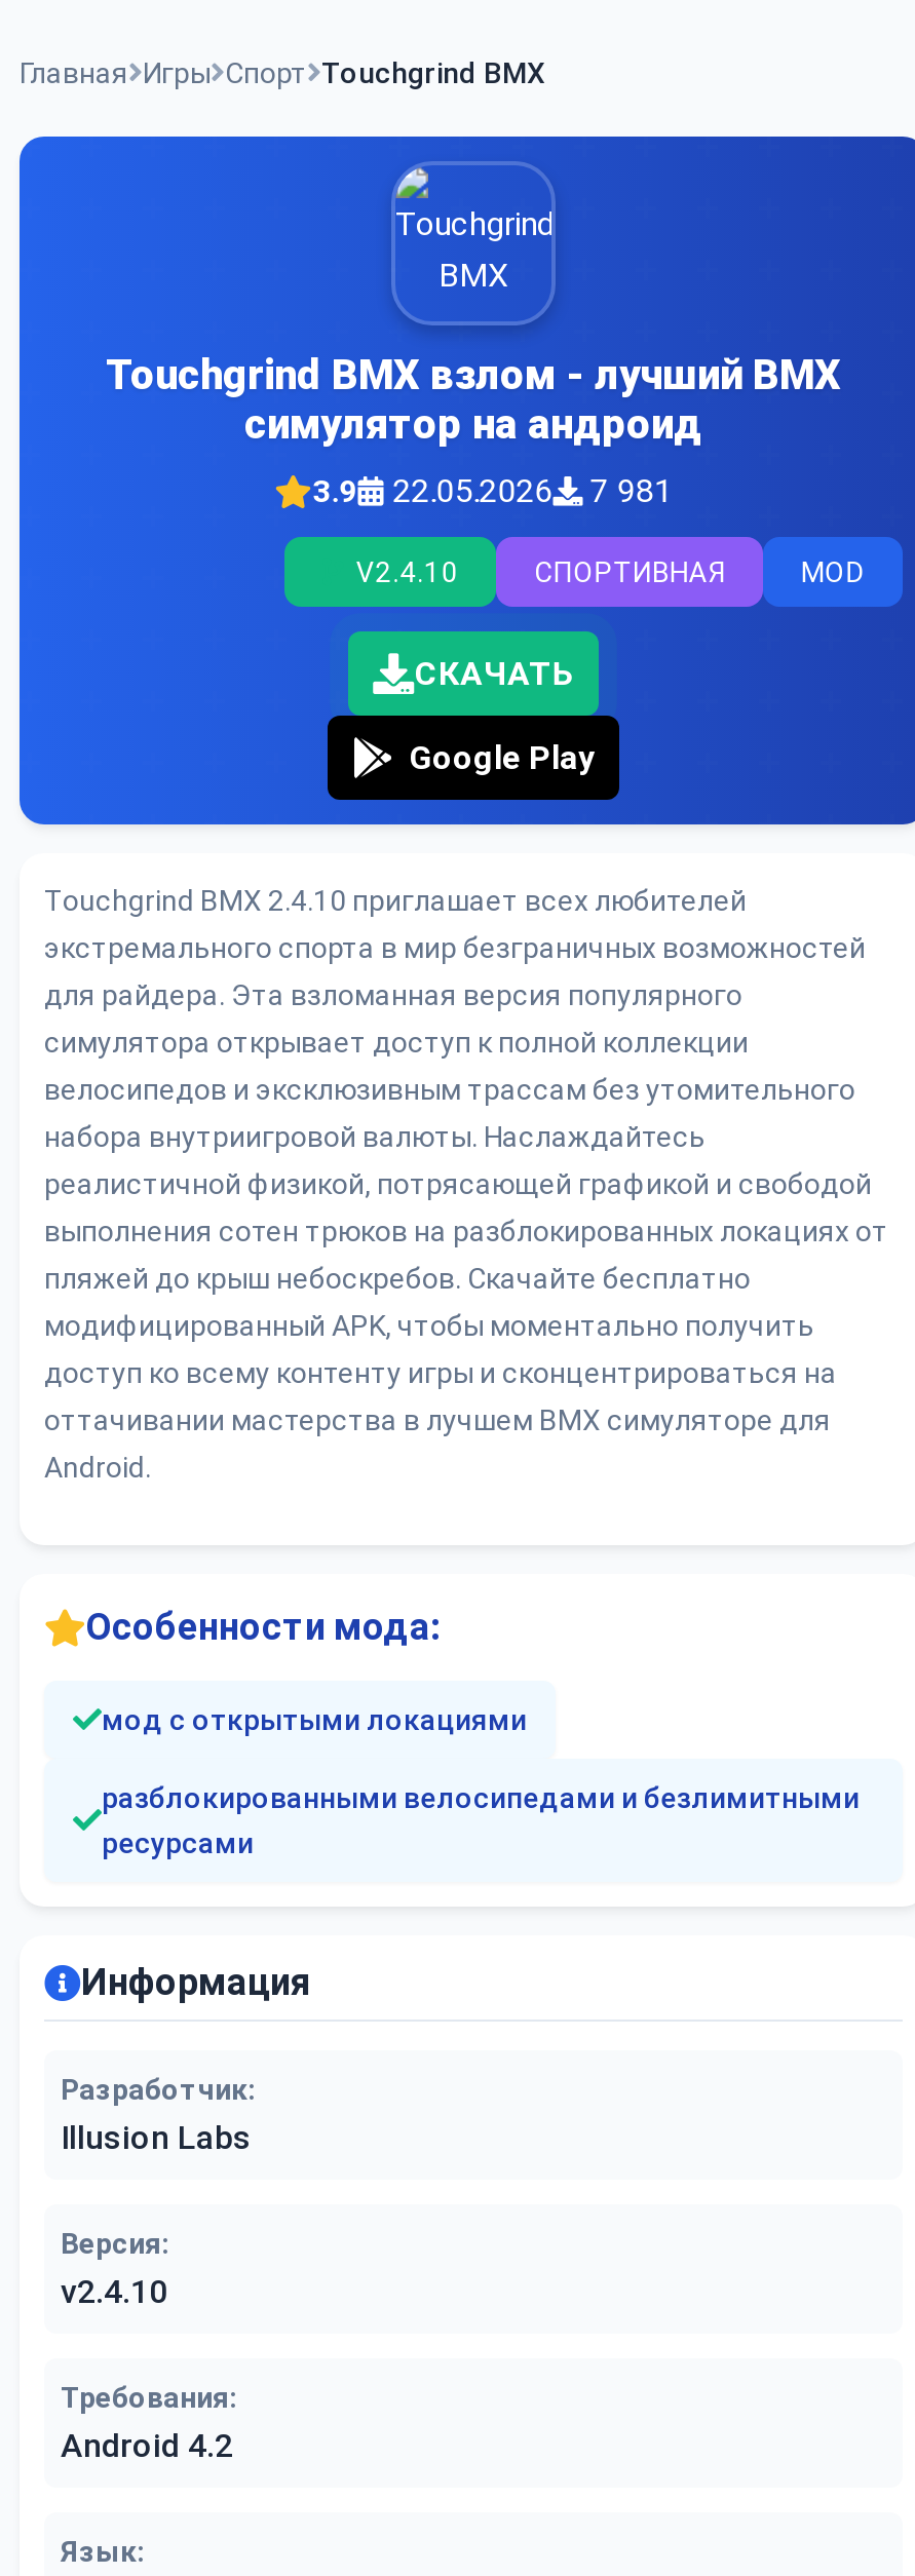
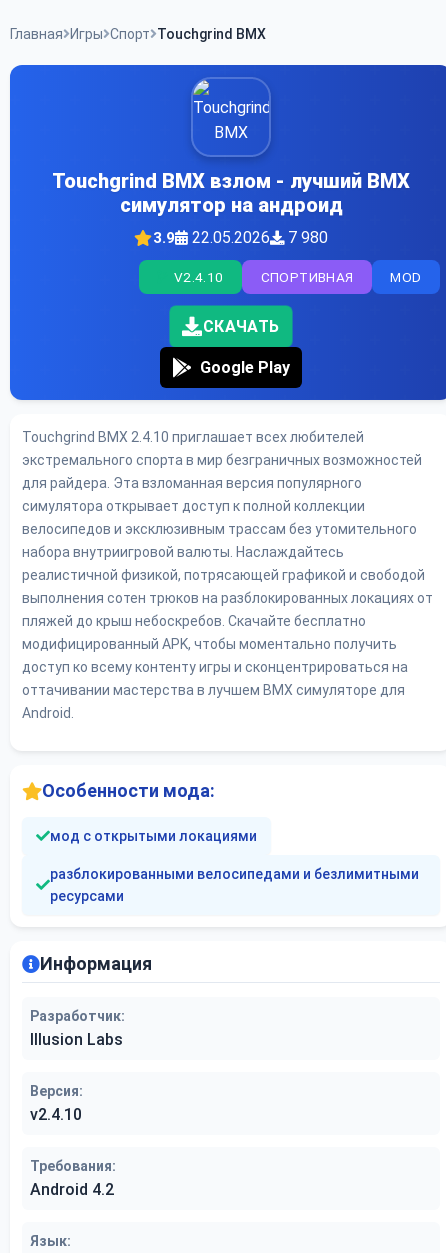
[313,471,672,510] 3.9 22.05.2026 7 981 -> [153,228,328,247] 3.9 22.05.2026 7 980

